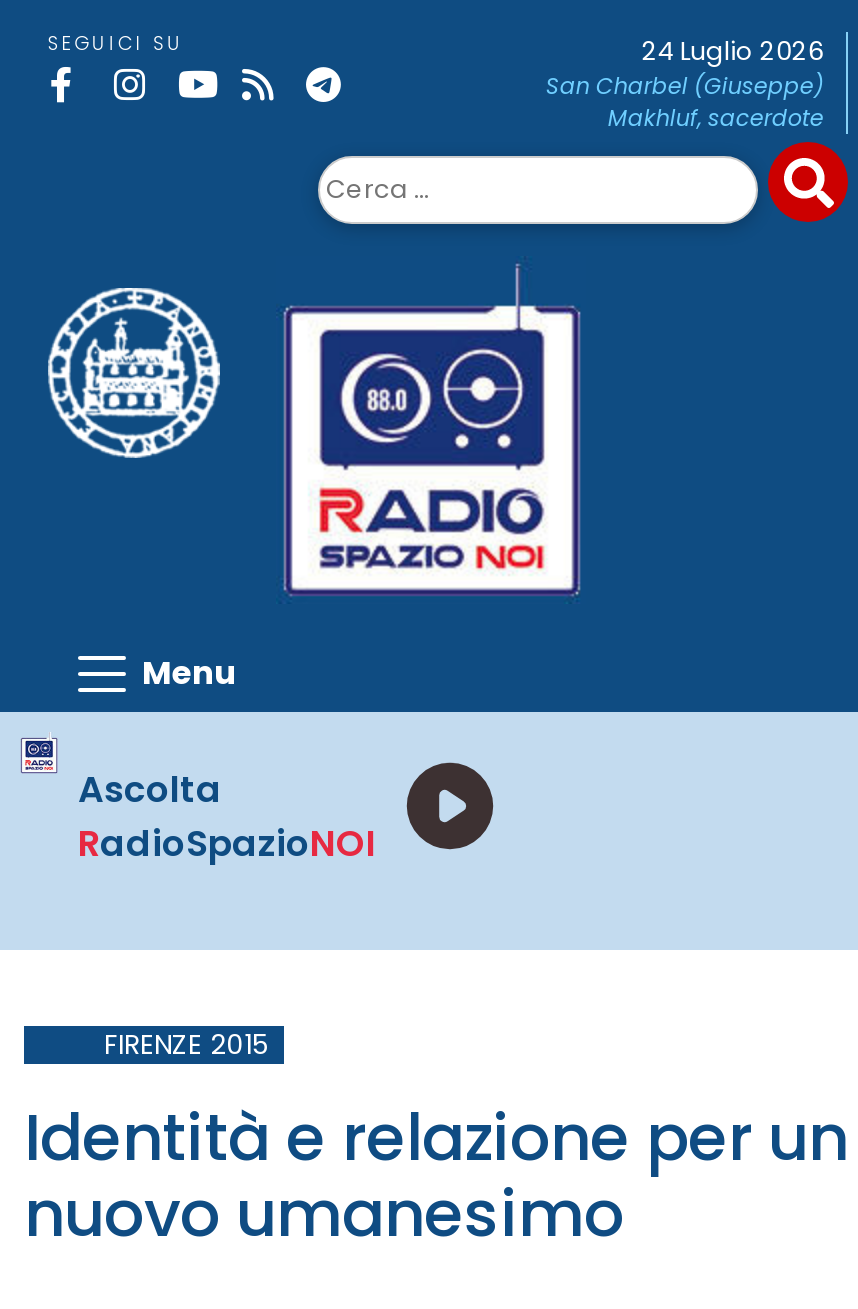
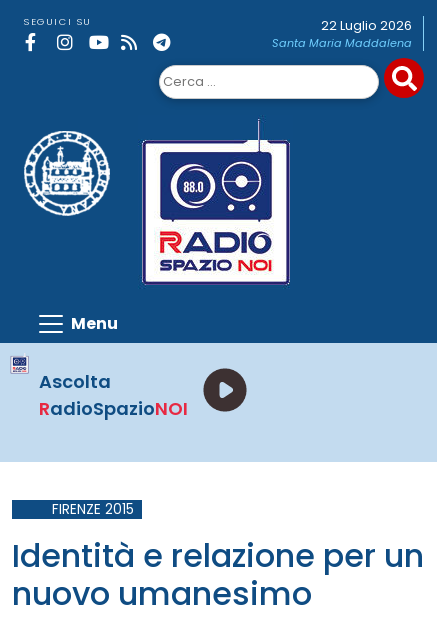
[546,34,824,134] 24 Luglio 2026 | San Charbel (Giuseppe) | Makhluf, sacerdote -> [272,17,412,51] 22 Luglio 2026 | Santa Maria Maddalena

